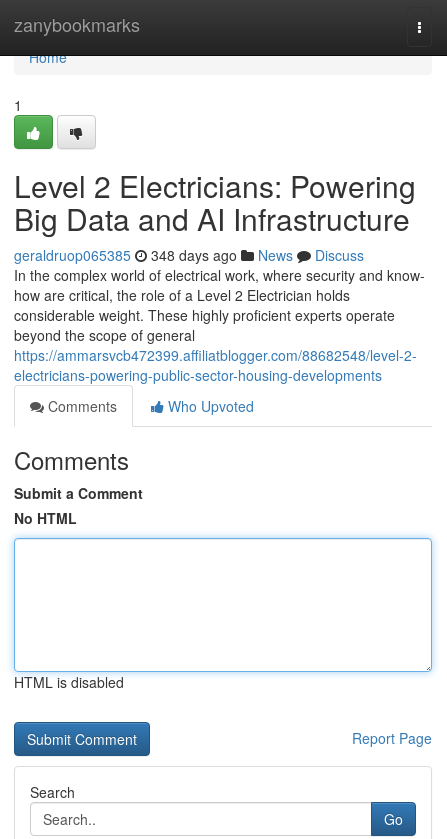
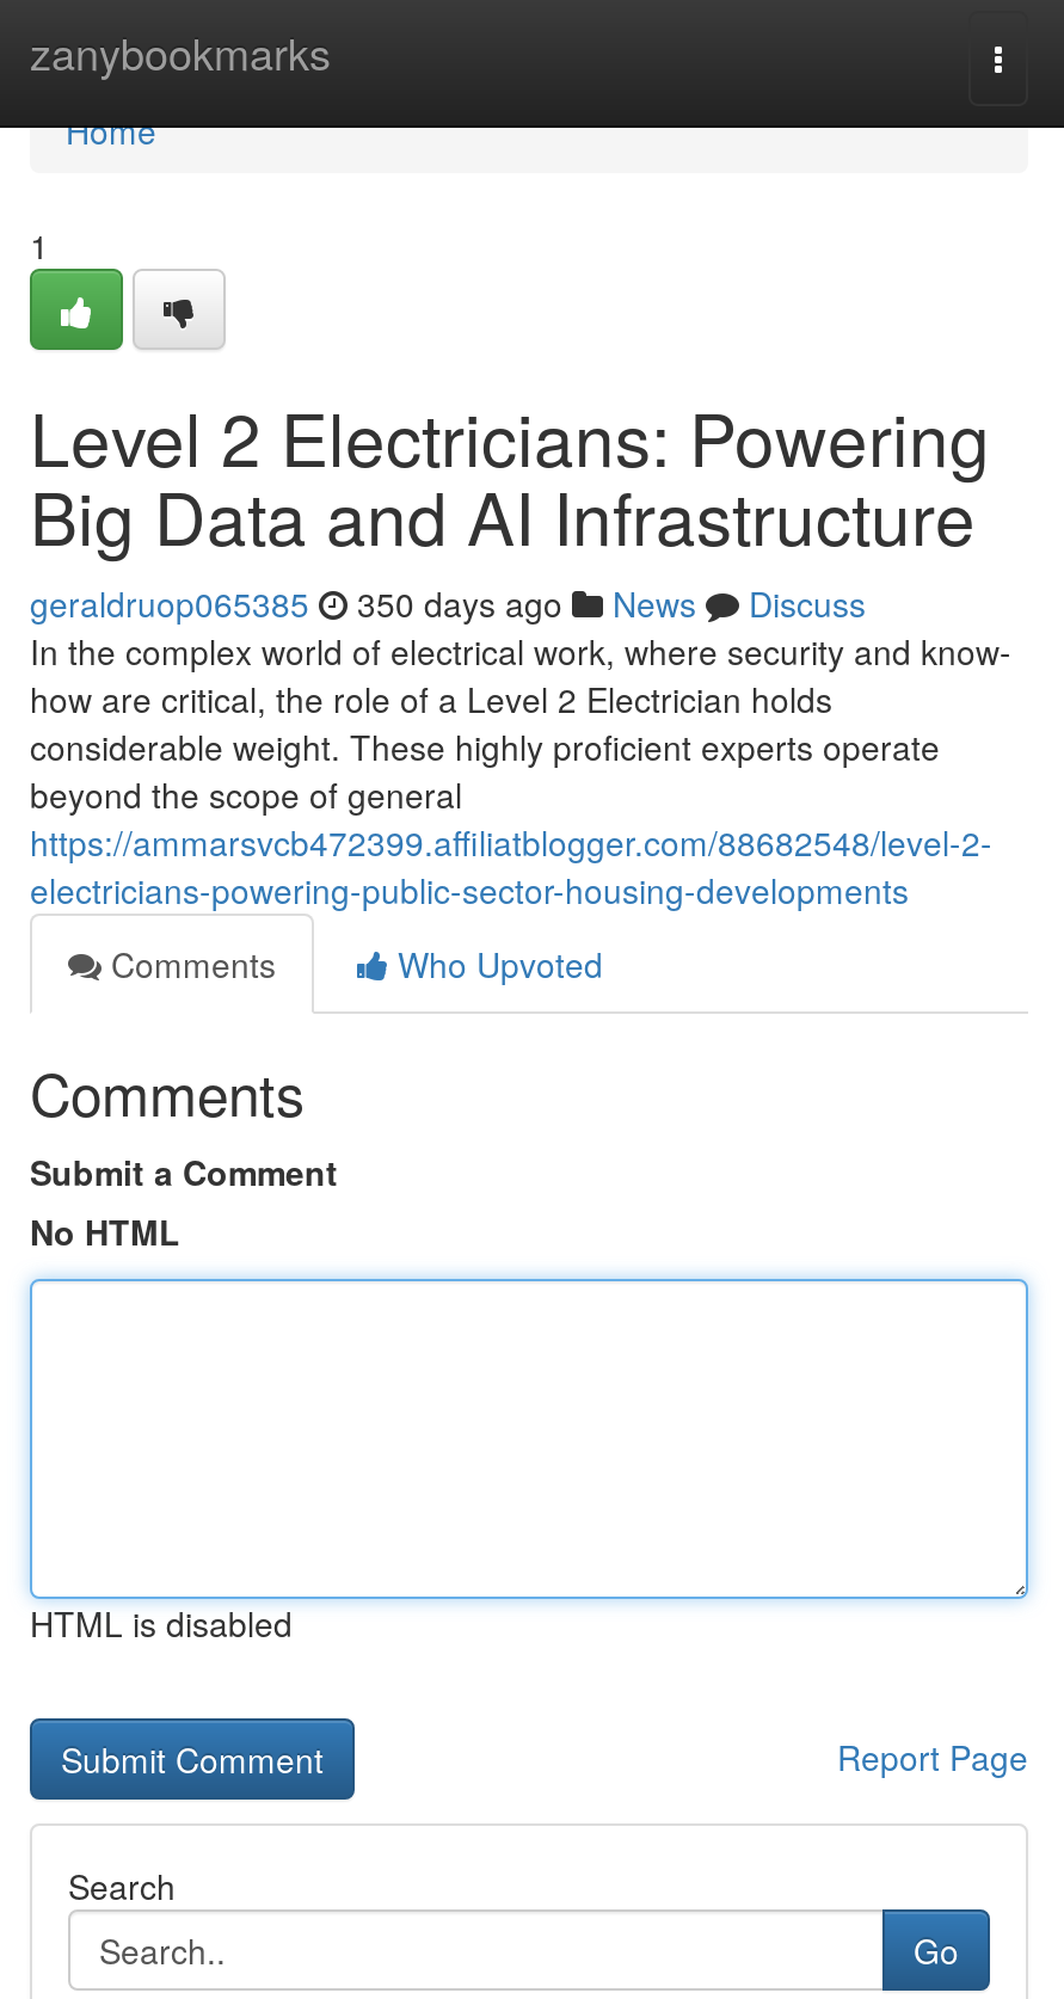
[14,245,364,265] geraldruop065385 348 days ago News Discuss -> [30,579,866,627] geraldruop065385 350 days ago News Discuss

